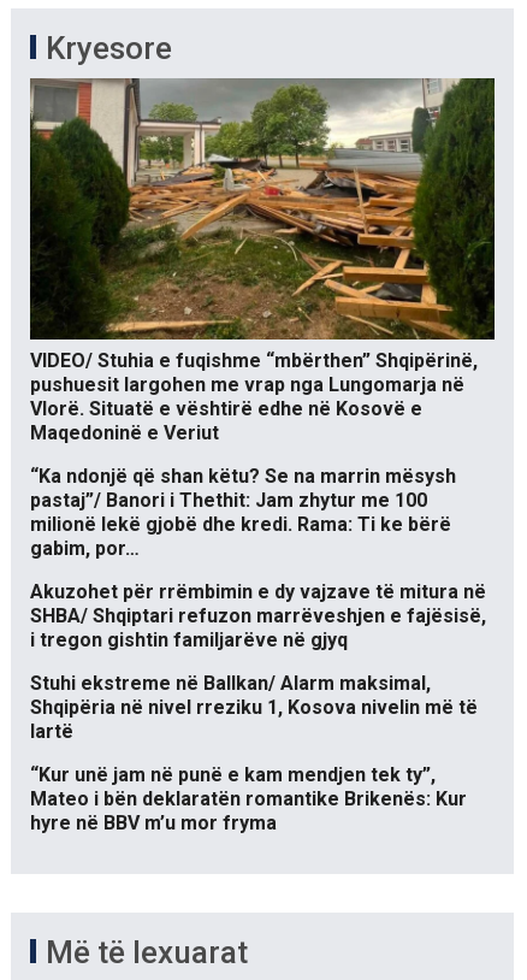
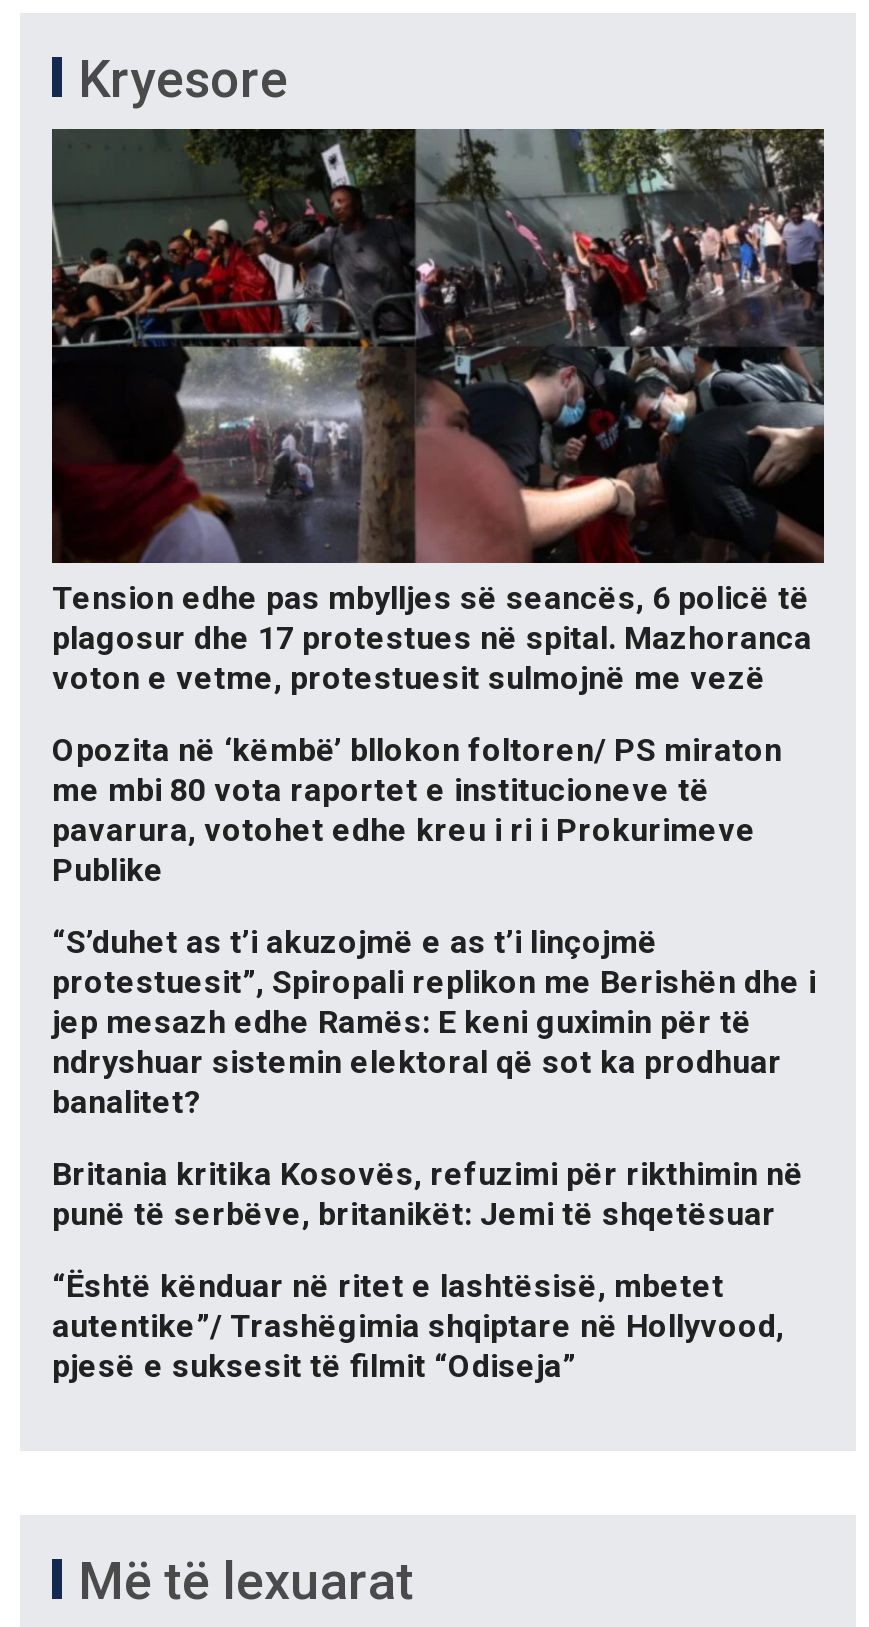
[30,78,495,444] [image] | VIDEO/ Stuhia e fuqishme “mbërthen” Shqipërinë, | pushuesit largohen me vrap nga Lungomarja në | Vlorë. Situatë e vështirë edhe në Kosovë e | Maqedoninë e Veriut -> [52,128,824,698] [image] | Tension edhe pas mbylljes së seancës, 6 policë të | plagosur dhe 17 protestues në spital. Mazhoranca | voton e vetme, protestuesit sulmojnë me vezë
[30,465,456,560] “Ka ndonjë që shan këtu? Se na marrin mësysh | pastaj”/ Banori i Thethit: Jam zhytur me 100 | milionë lekë gjobë dhe kredi. Rama: Ti ke bërë | gabim, por… -> [52,732,782,890] Opozita në ‘këmbë’ bllokon foltoren/ PS miraton | me mbi 80 vota raportet e institucioneve të | pavarura, votohet edhe kreu i ri i Prokurimeve | Publike
[30,580,486,651] Akuzohet për rrëmbimin e dy vajzave të mitura në | SHBA/ Shqiptari refuzon marrëveshjen e fajësisë, | i tregon gishtin familjarëve në gjyq -> [52,924,816,1122] “S’duhet as t’i akuzojmë e as t’i linçojmë | protestuesit”, Spiropali replikon me Berishën dhe i | jep mesazh edhe Ramës: E keni guximin për të | ndryshuar sistemin elektoral që sot ka prodhuar | banalitet?
[30,672,478,743] Stuhi ekstreme në Ballkan/ Alarm maksimal, | Shqipëria në nivel rreziku 1, Kosova nivelin më të | lartë -> [52,1156,804,1234] Britania kritika Kosovës, refuzimi për rikthimin në | punë të serbëve, britanikët: Jemi të shqetësuar
[30,763,467,834] “Kur unë jam në punë e kam mendjen tek ty”, | Mateo i bën deklaratën romantike Brikenës: Kur | hyre në BBV m’u mor fryma -> [52,1268,784,1386] “Është kënduar në ritet e lashtësisë, mbetet | autentike”/ Trashëgimia shqiptare në Hollyvood, | pjesë e suksesit të filmit “Odiseja”

